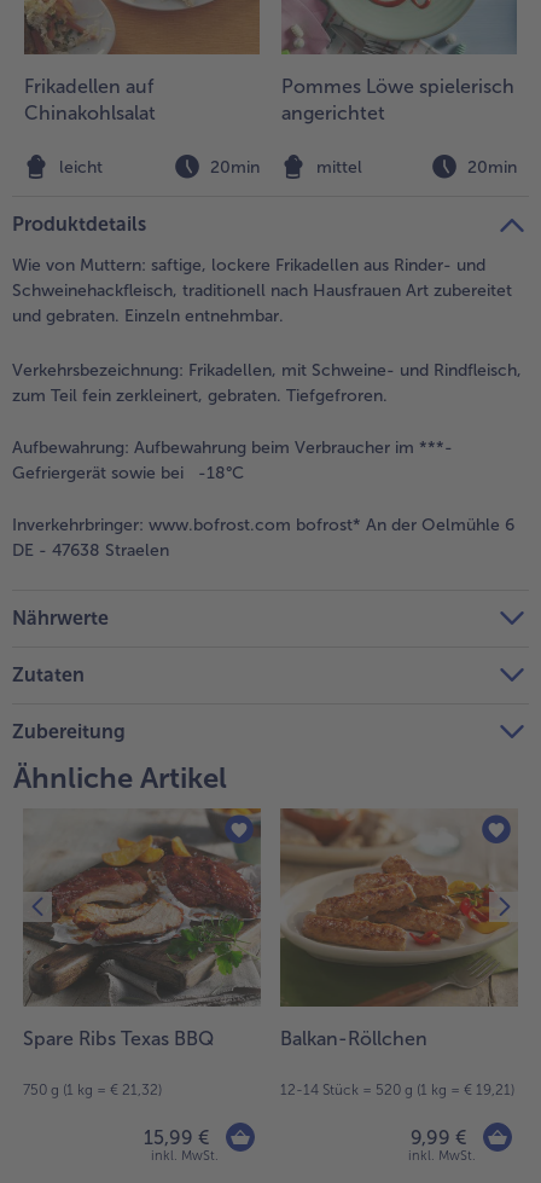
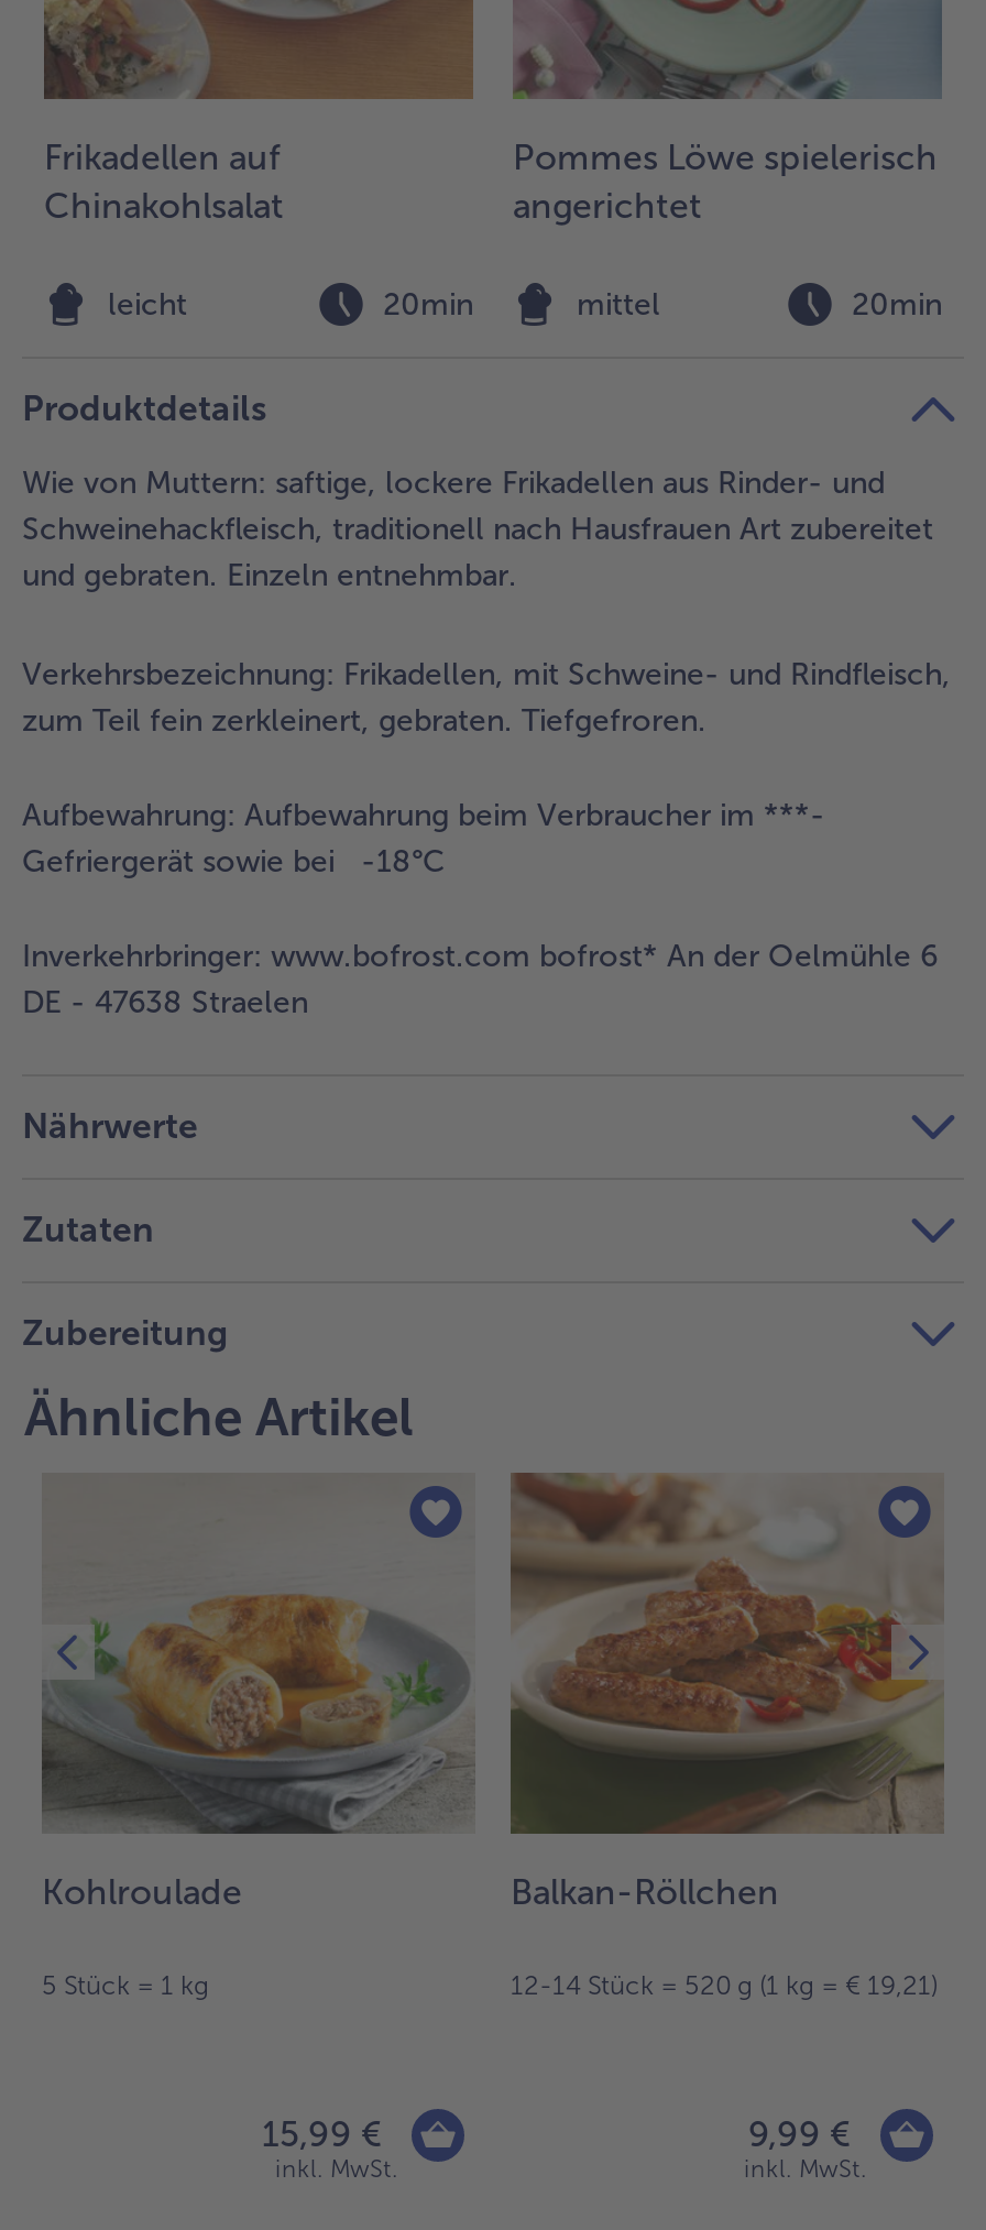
[23,807,262,1051] [image] | Spare Ribs Texas BBQ -> [42,1473,475,1914] [image] | Kohlroulade
[23,1082,162,1099] 750 g (1 kg = € 21,32) -> [42,1971,209,2002] 5 Stück = 1 kg

